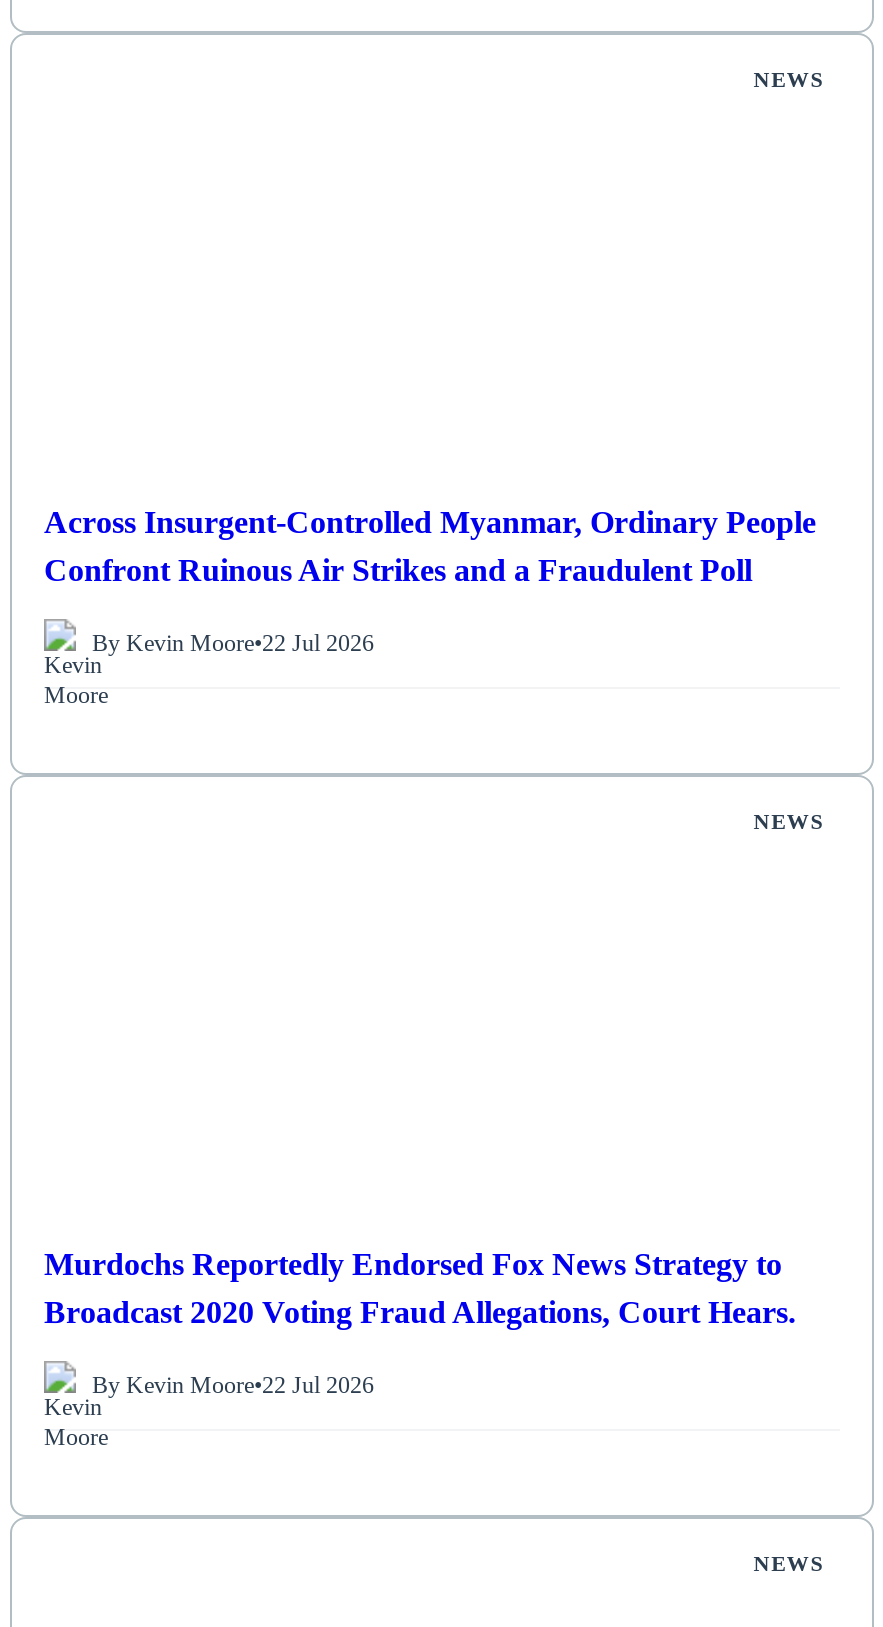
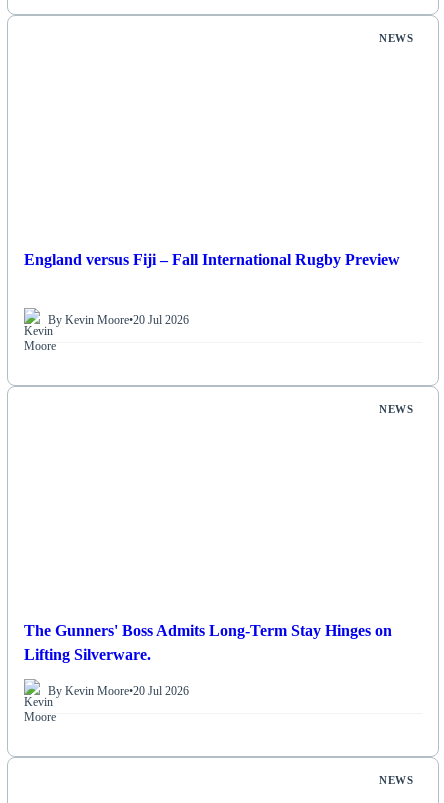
[44,506,816,588] Across Insurgent-Controlled Myanmar, Ordinary People | Confront Ruinous Air Strikes and a Fraudulent Poll -> [24,251,400,268] England versus Fiji – Fall International Rugby Preview
[92,629,374,657] By Kevin Moore•22 Jul 2026 -> [48,313,189,327] By Kevin Moore•20 Jul 2026
[44,1248,796,1330] Murdochs Reportedly Endorsed Fox News Strategy to | Broadcast 2020 Voting Fraud Allegations, Court Hears. -> [24,622,392,663] The Gunners' Boss Admits Long-Term Stay Hinges on | Lifting Silverware.
[92,1371,374,1399] By Kevin Moore•22 Jul 2026 -> [48,684,189,698] By Kevin Moore•20 Jul 2026

